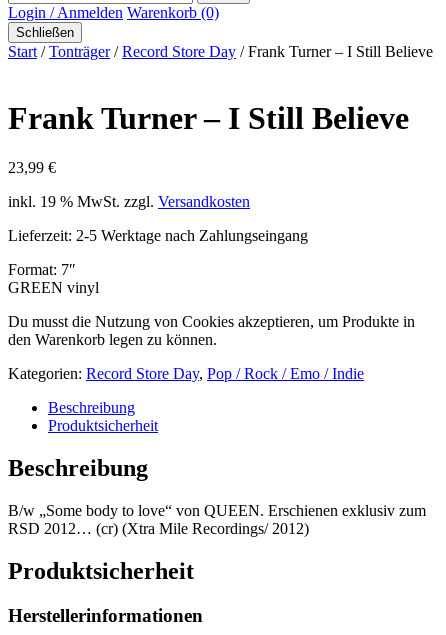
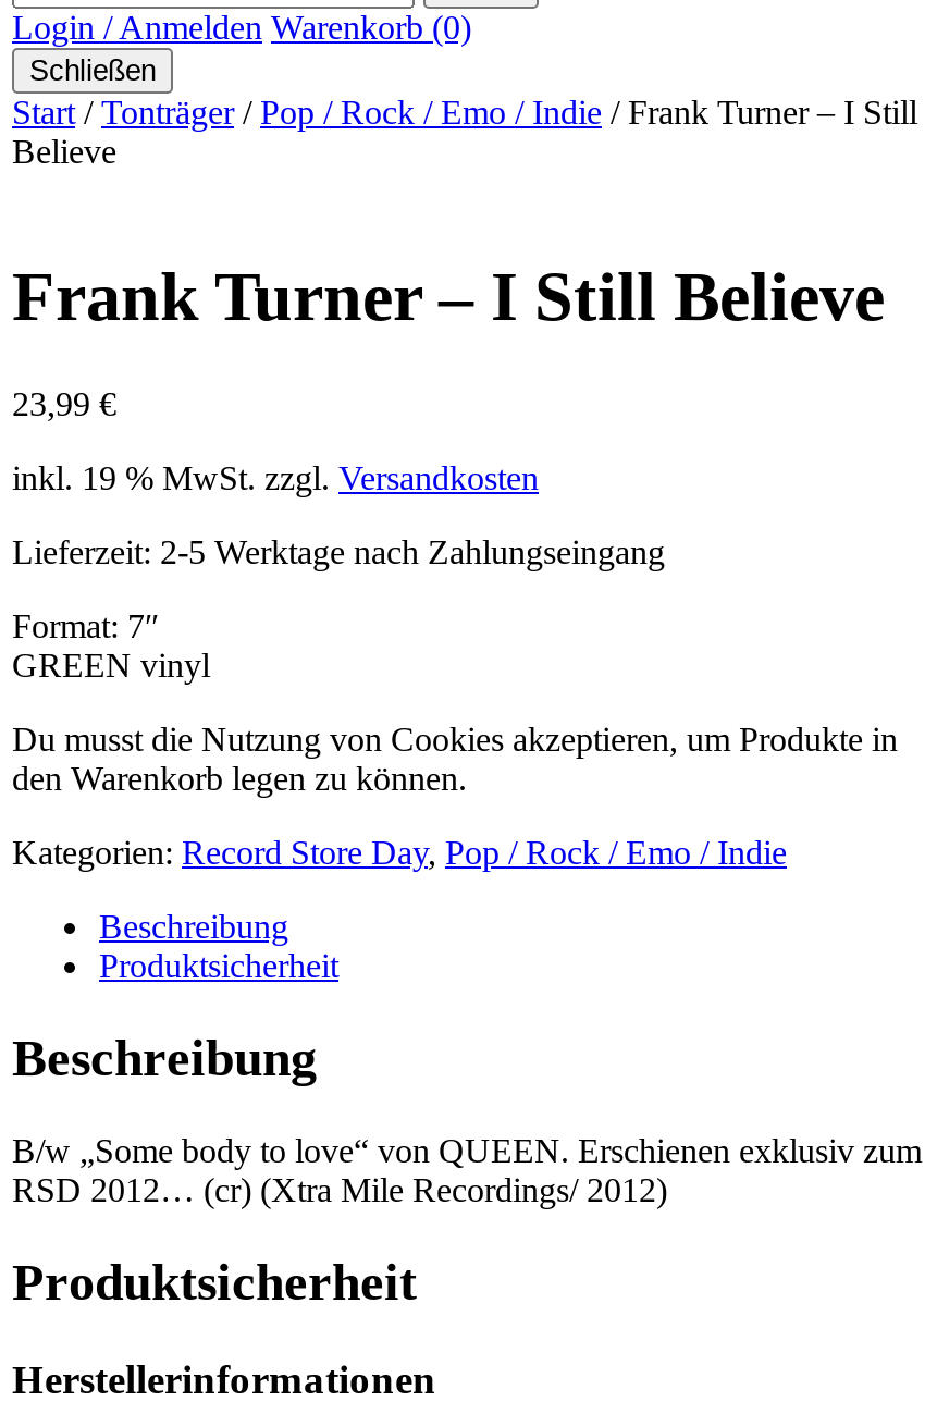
[8,43,433,60] Start/Tonträger / Record Store Day / Frank Turner – I Still Believe -> [12,94,917,170] Start/Tonträger / Pop / Rock / Emo / Indie / Frank Turner – I Still | Believe

